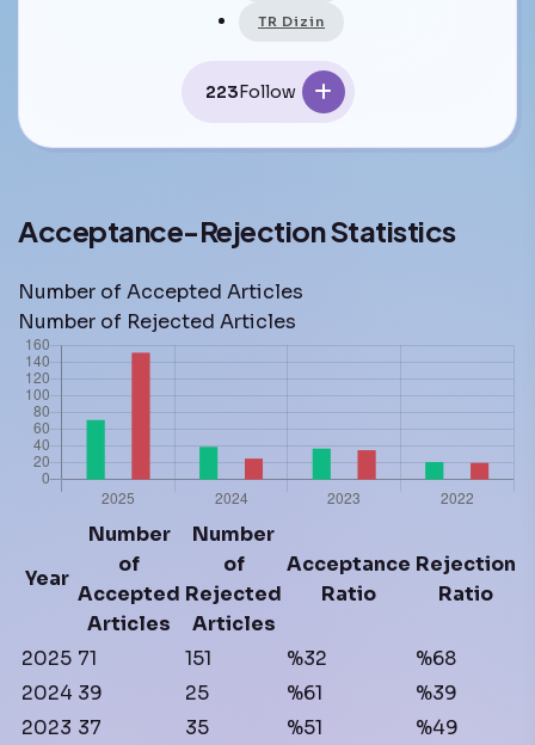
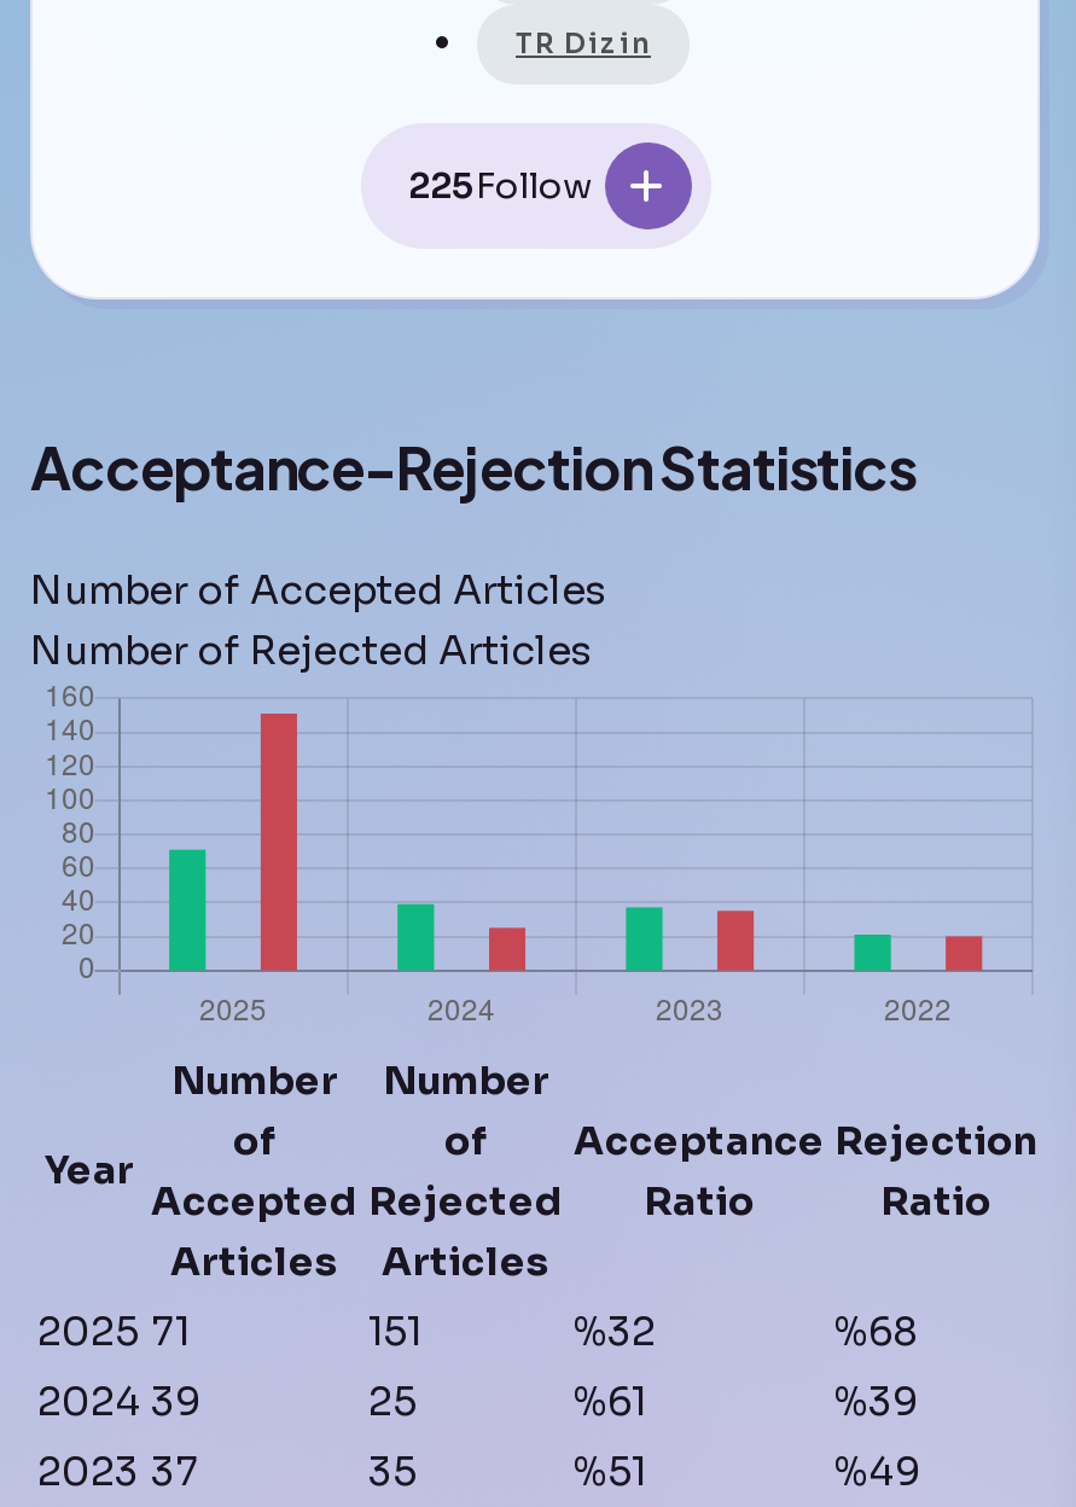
[205,81,296,102] 223Follow -> [408,163,592,206] 225Follow

